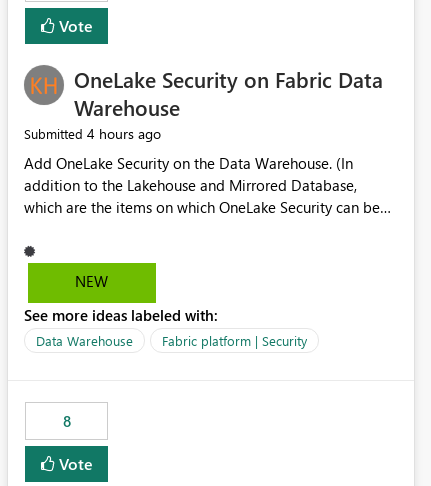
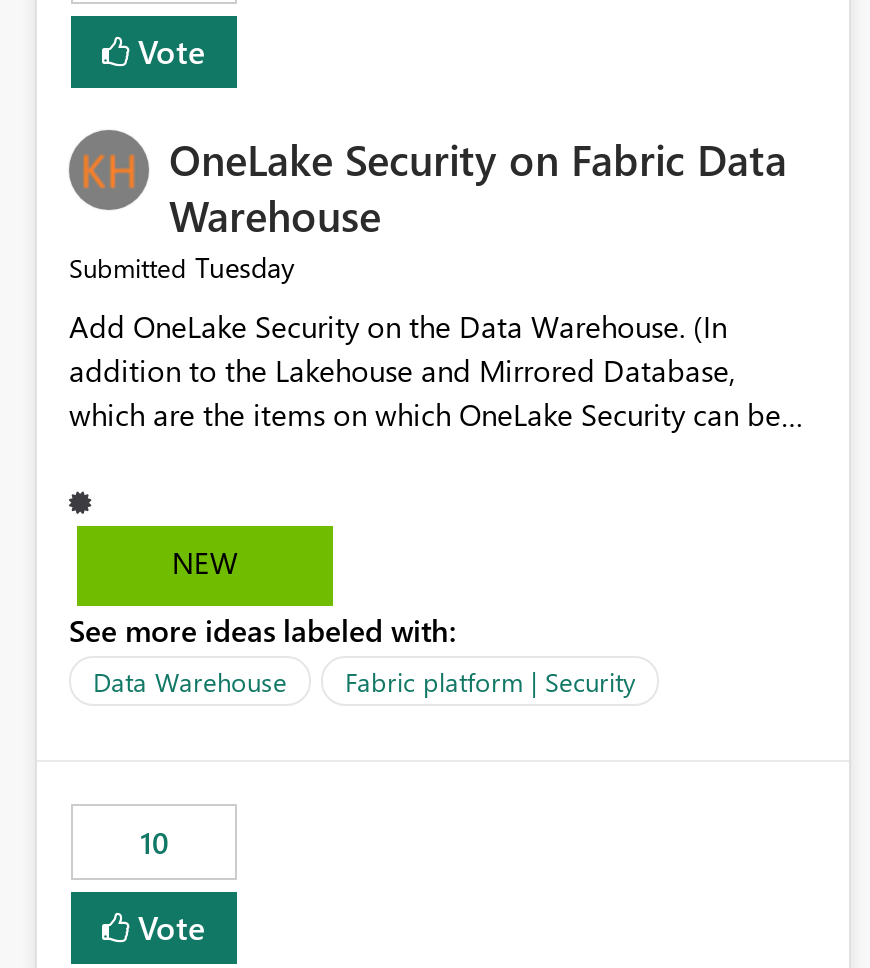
[24,124,161,143] Submitted 4 hours ago -> [69,249,295,287] Submitted Tuesday
[62,411,70,431] 8 -> [140,823,168,863] 10

